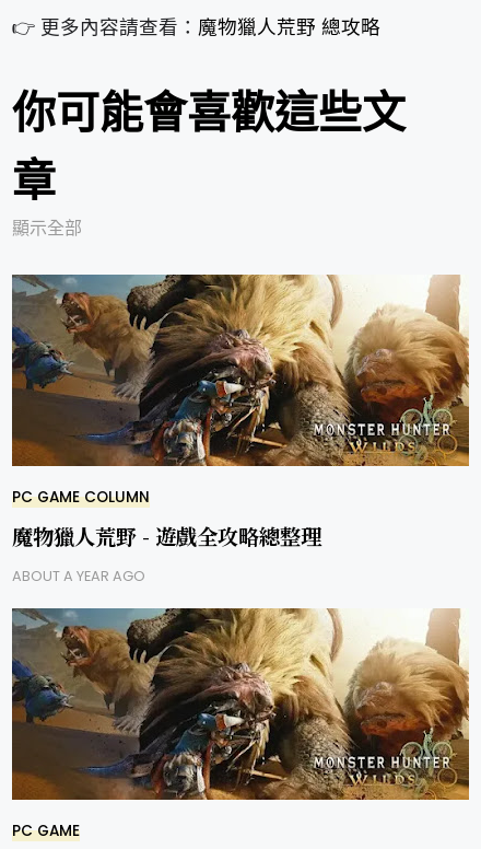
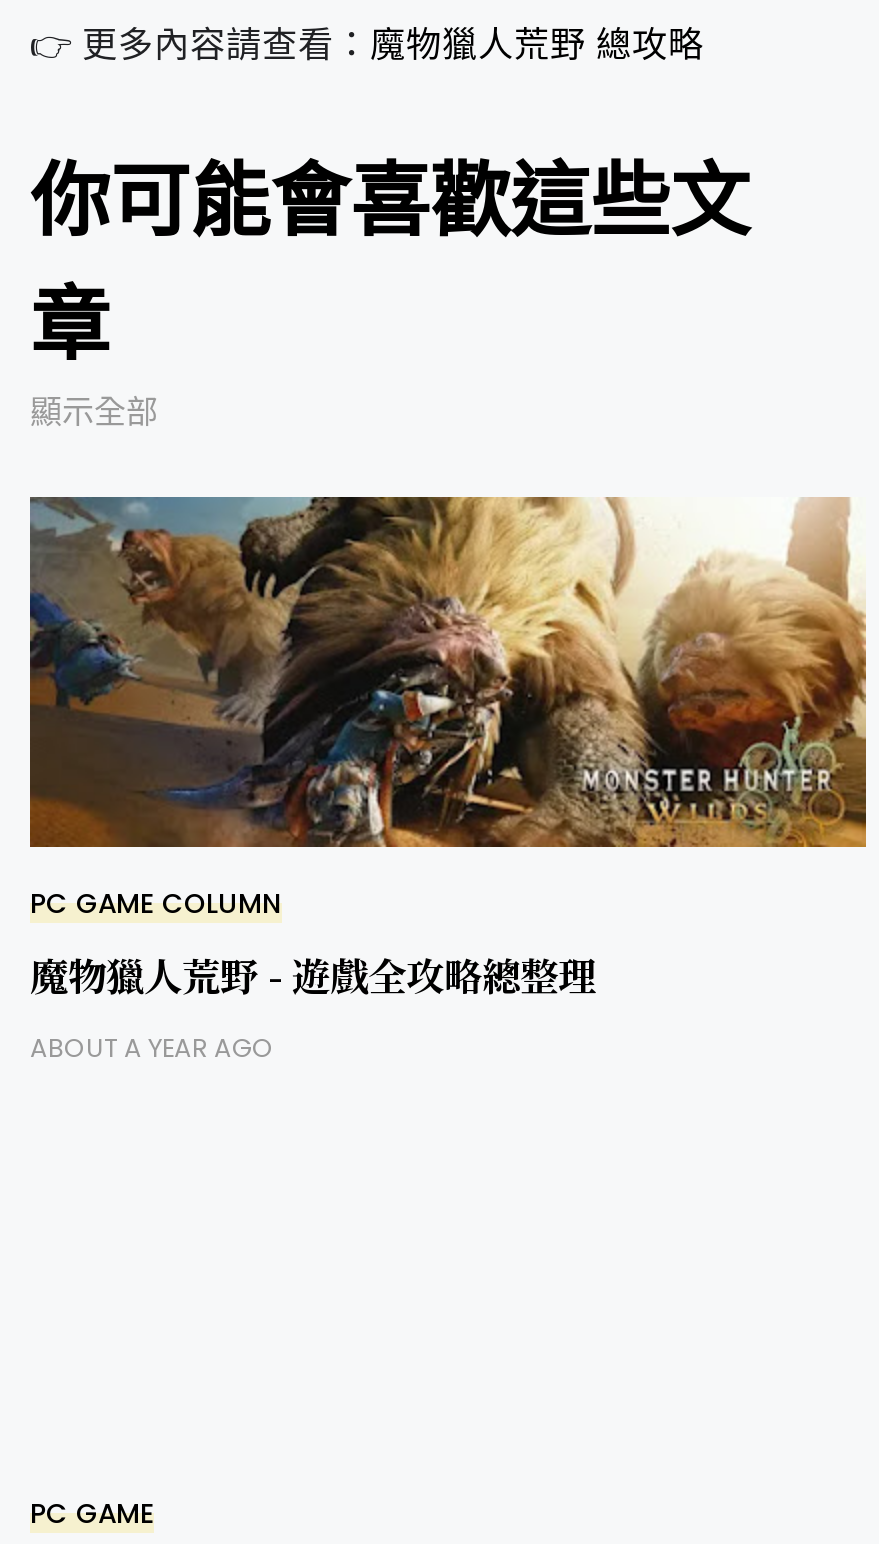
[11,607,470,801] [image] -> none

